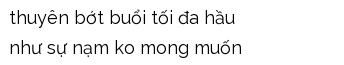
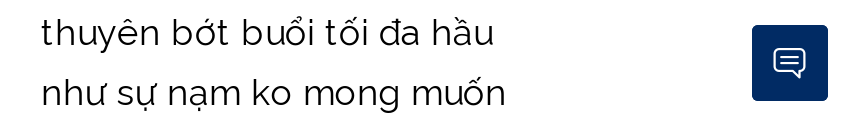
none -> [750,23,830,103] [image]

